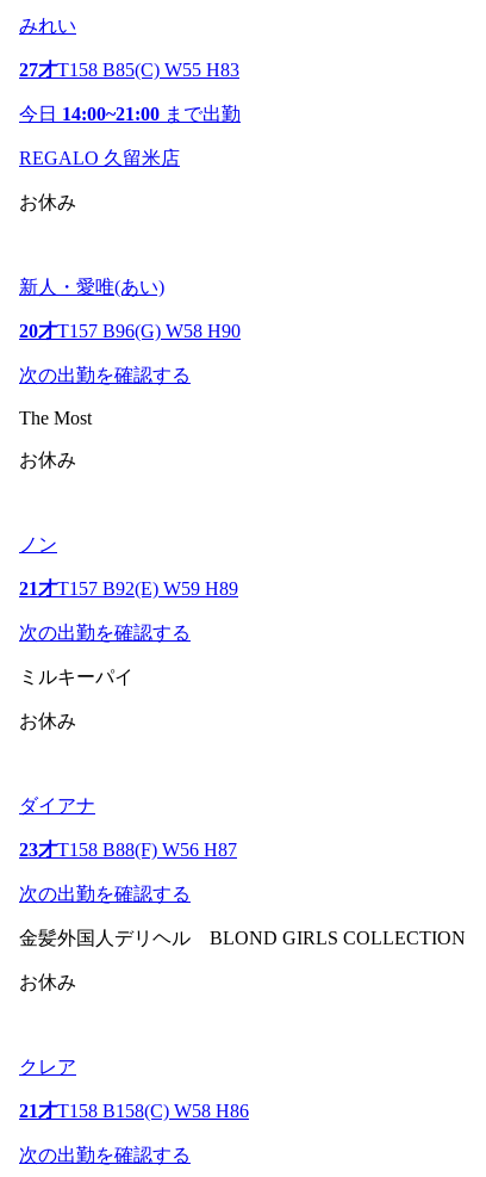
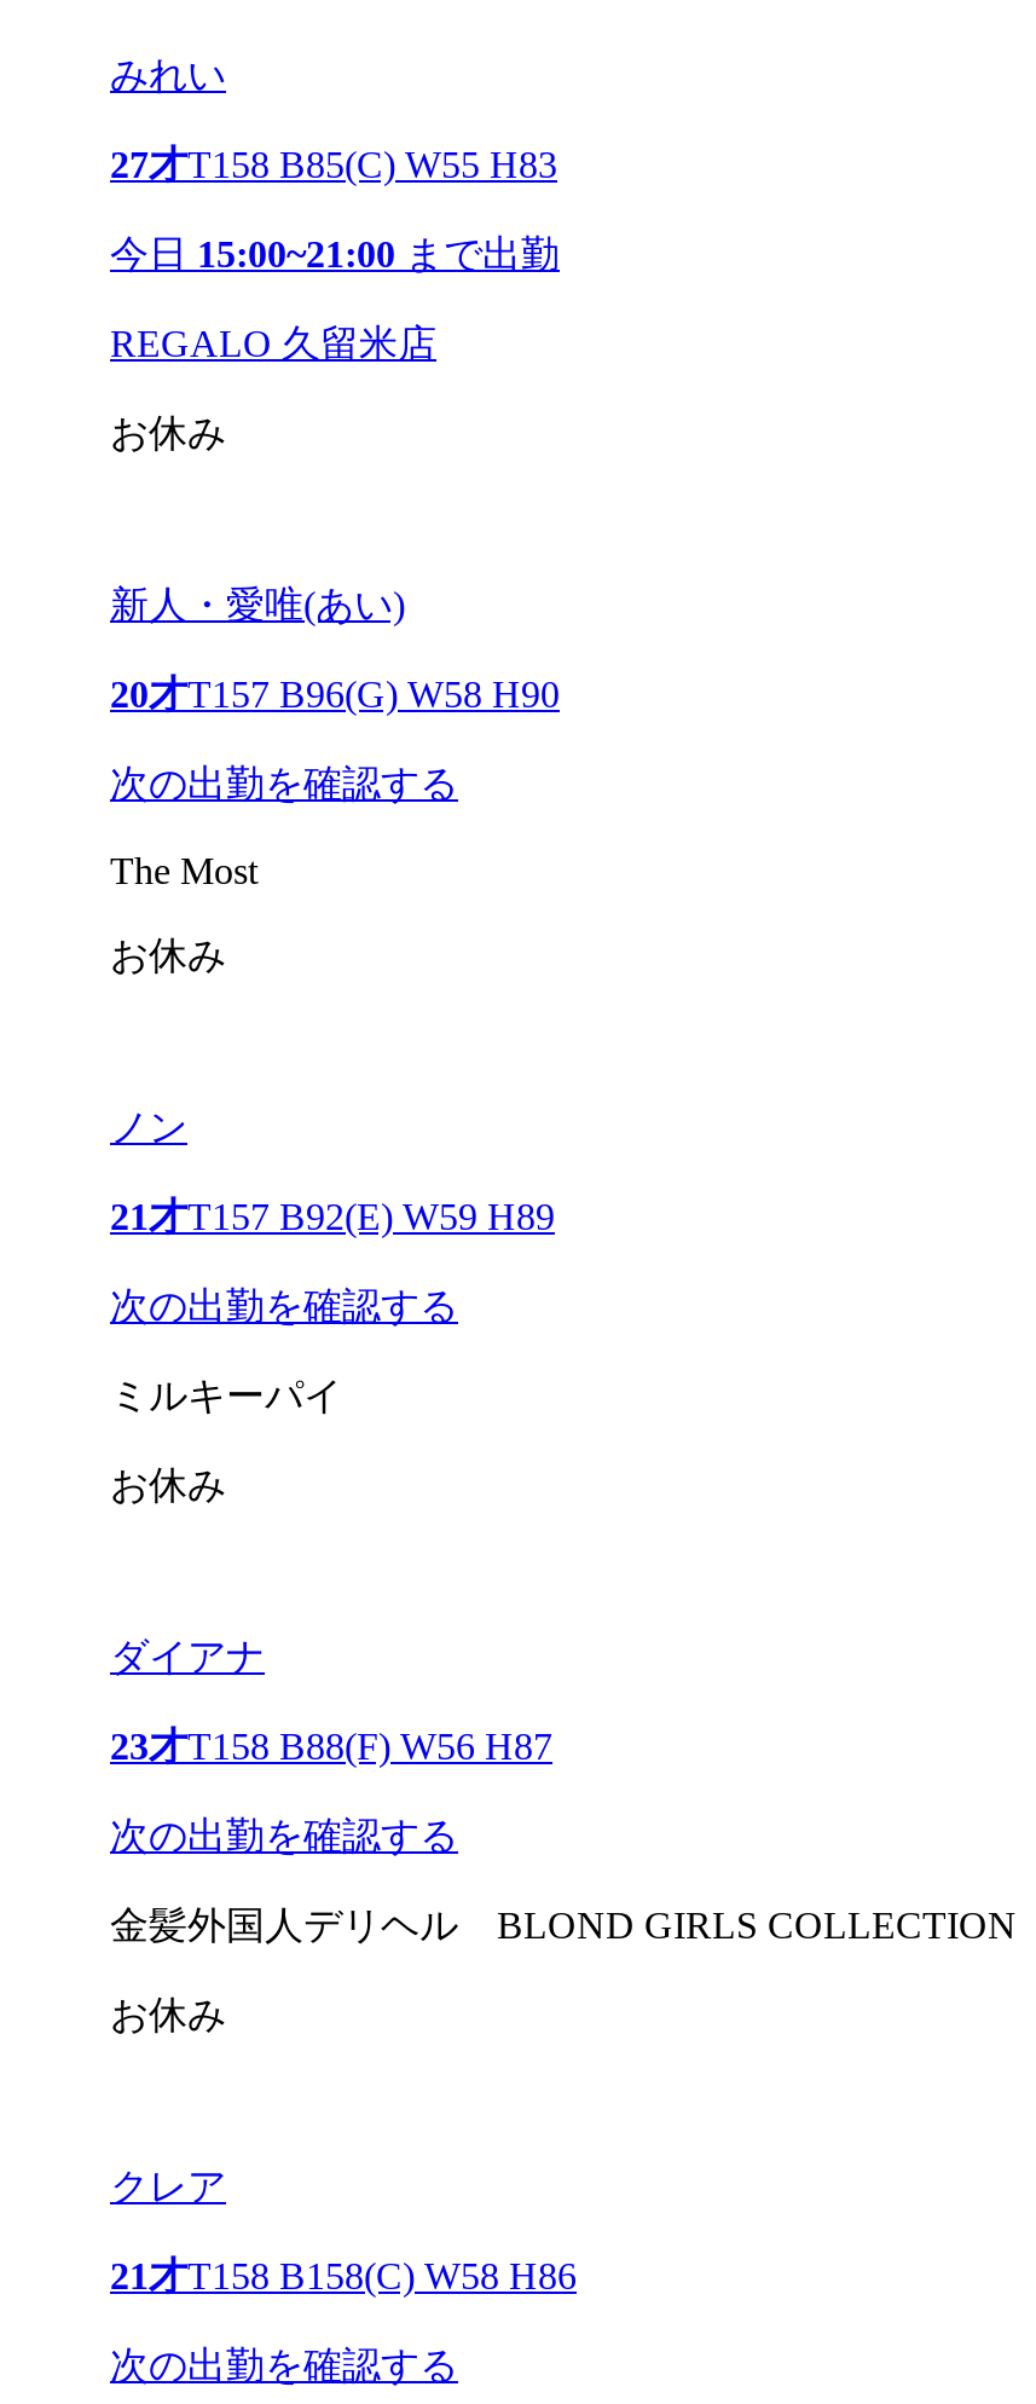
[19,103,241,124] 今日14:00~21:00まで出勤 -> [110,232,560,274] 今日15:00~21:00まで出勤

